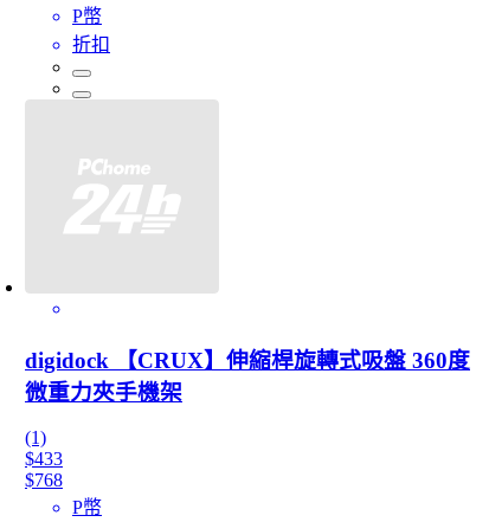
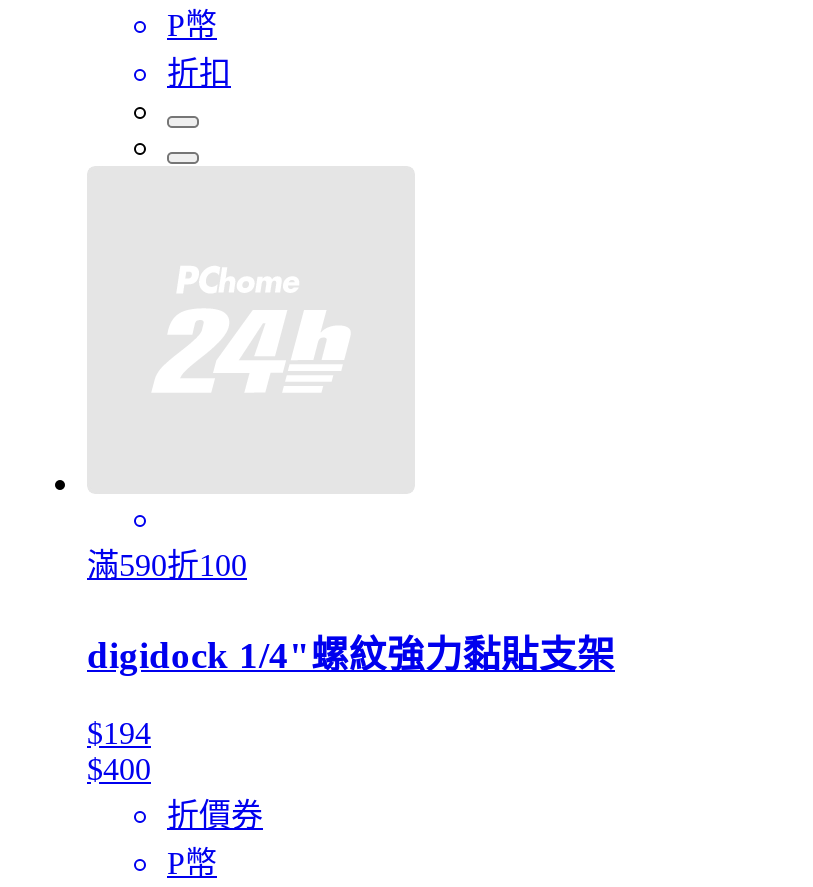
[25,348,470,491] digidock 【CRUX】伸縮桿旋轉式吸盤 360度 | 微重力夾手機架 | (1) | $433 | $768 -> [87,549,615,832] 滿590折100 | digidock 1/4"螺紋強力黏貼支架 | $194 | $400 | 折價券

